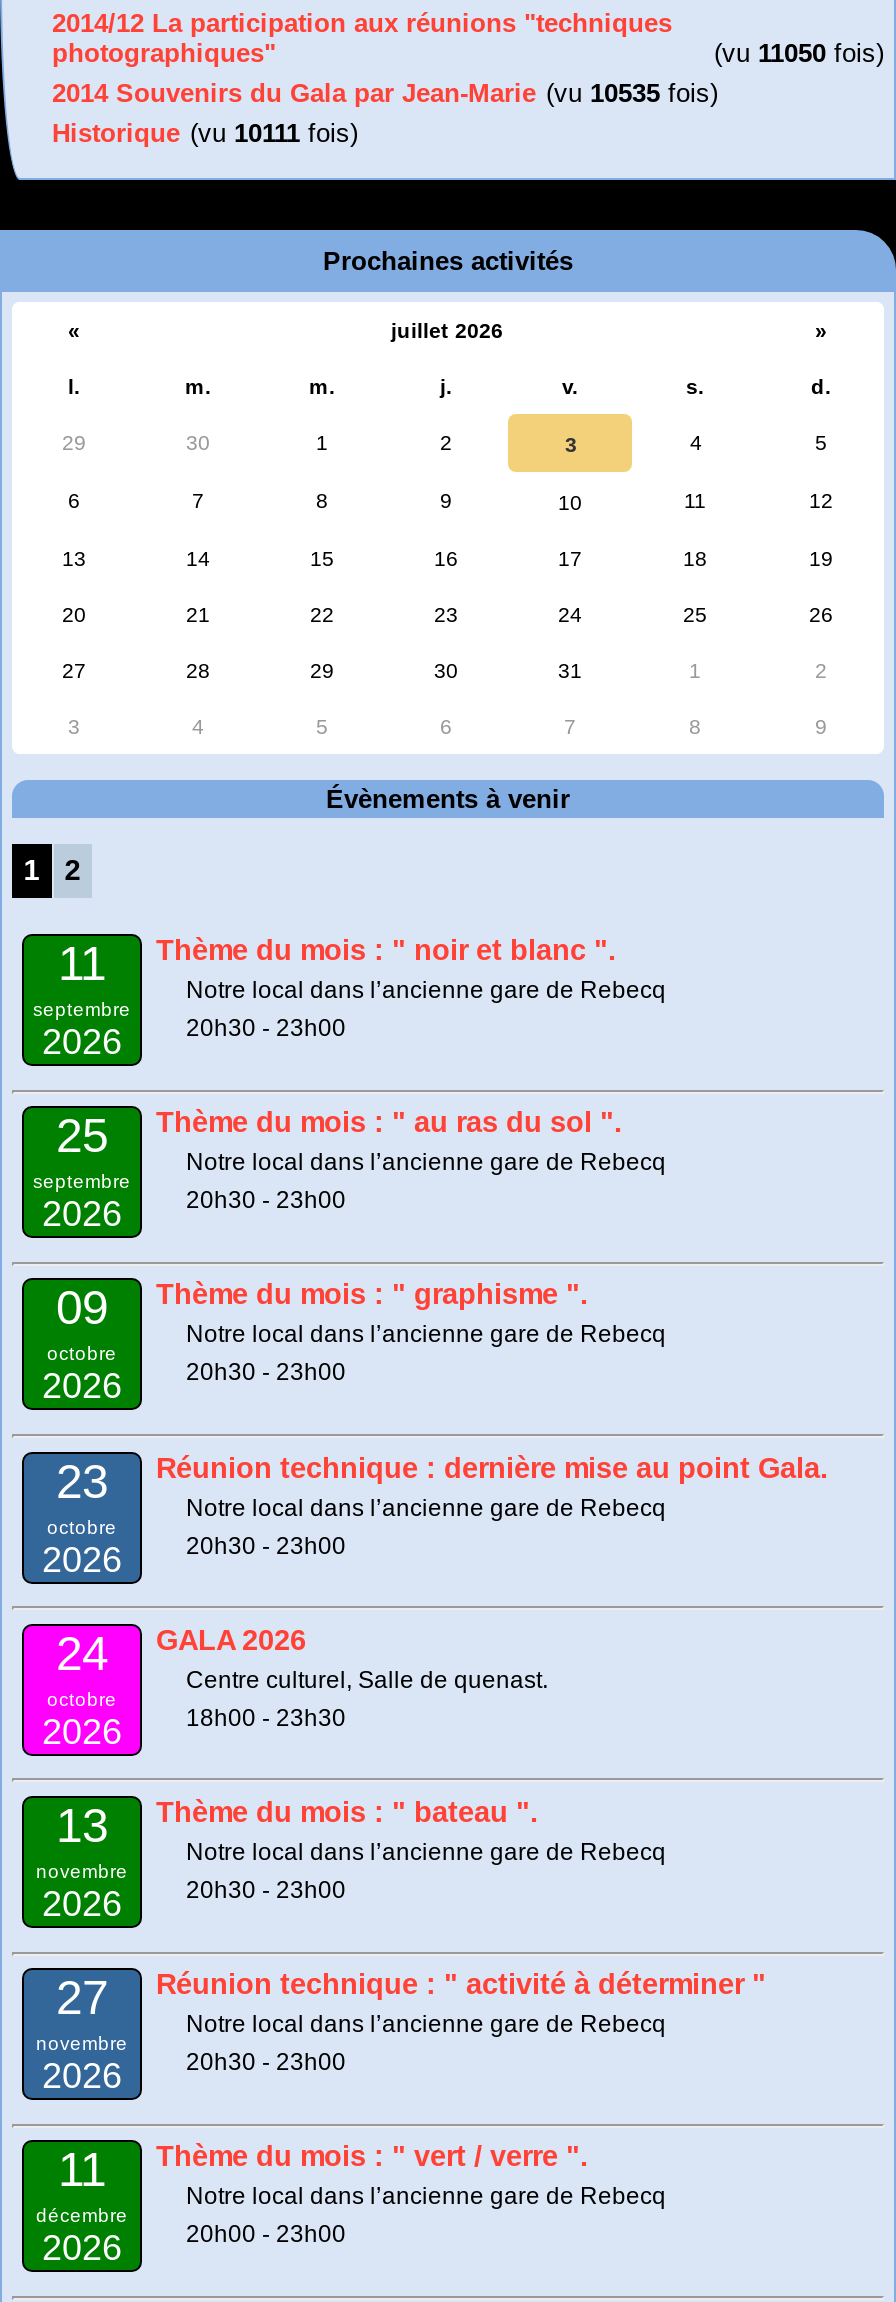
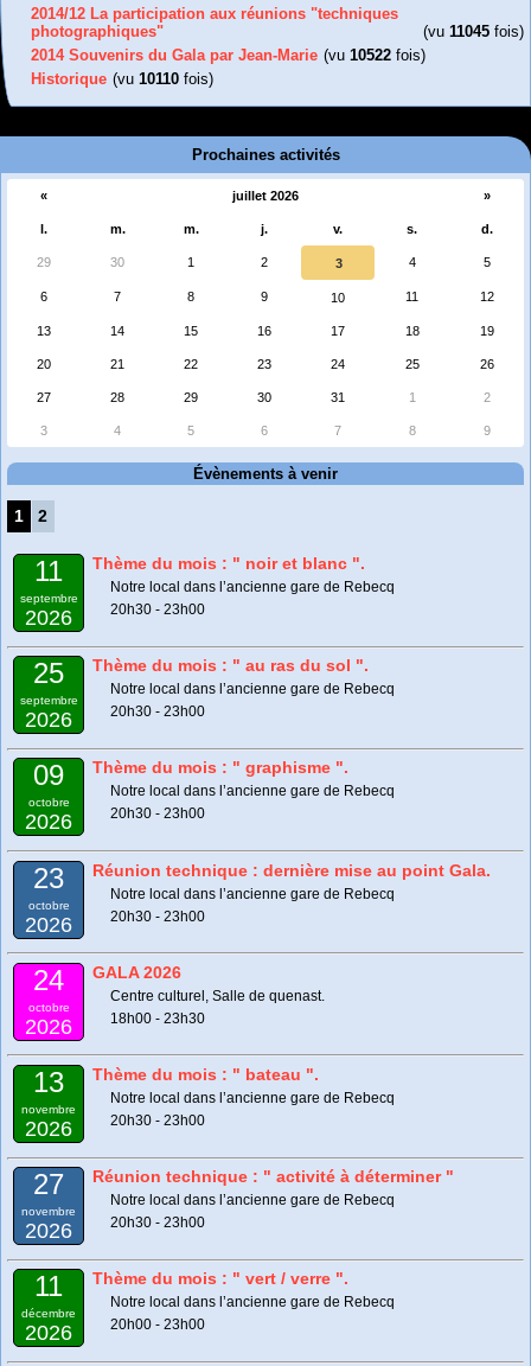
[714,37,884,67] (vu 11050 fois) -> [423,22,524,40] (vu 11045 fois)
[52,77,718,107] 2014 Souvenirs du Gala par Jean-Marie (vu 10535 fois) -> [31,46,426,64] 2014 Souvenirs du Gala par Jean-Marie (vu 10522 fois)
[52,117,358,147] Historique (vu 10111 fois) -> [31,70,213,87] Historique (vu 10110 fois)

